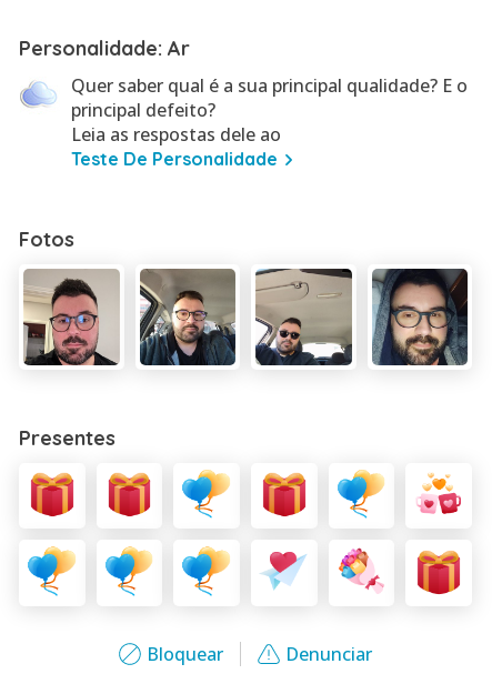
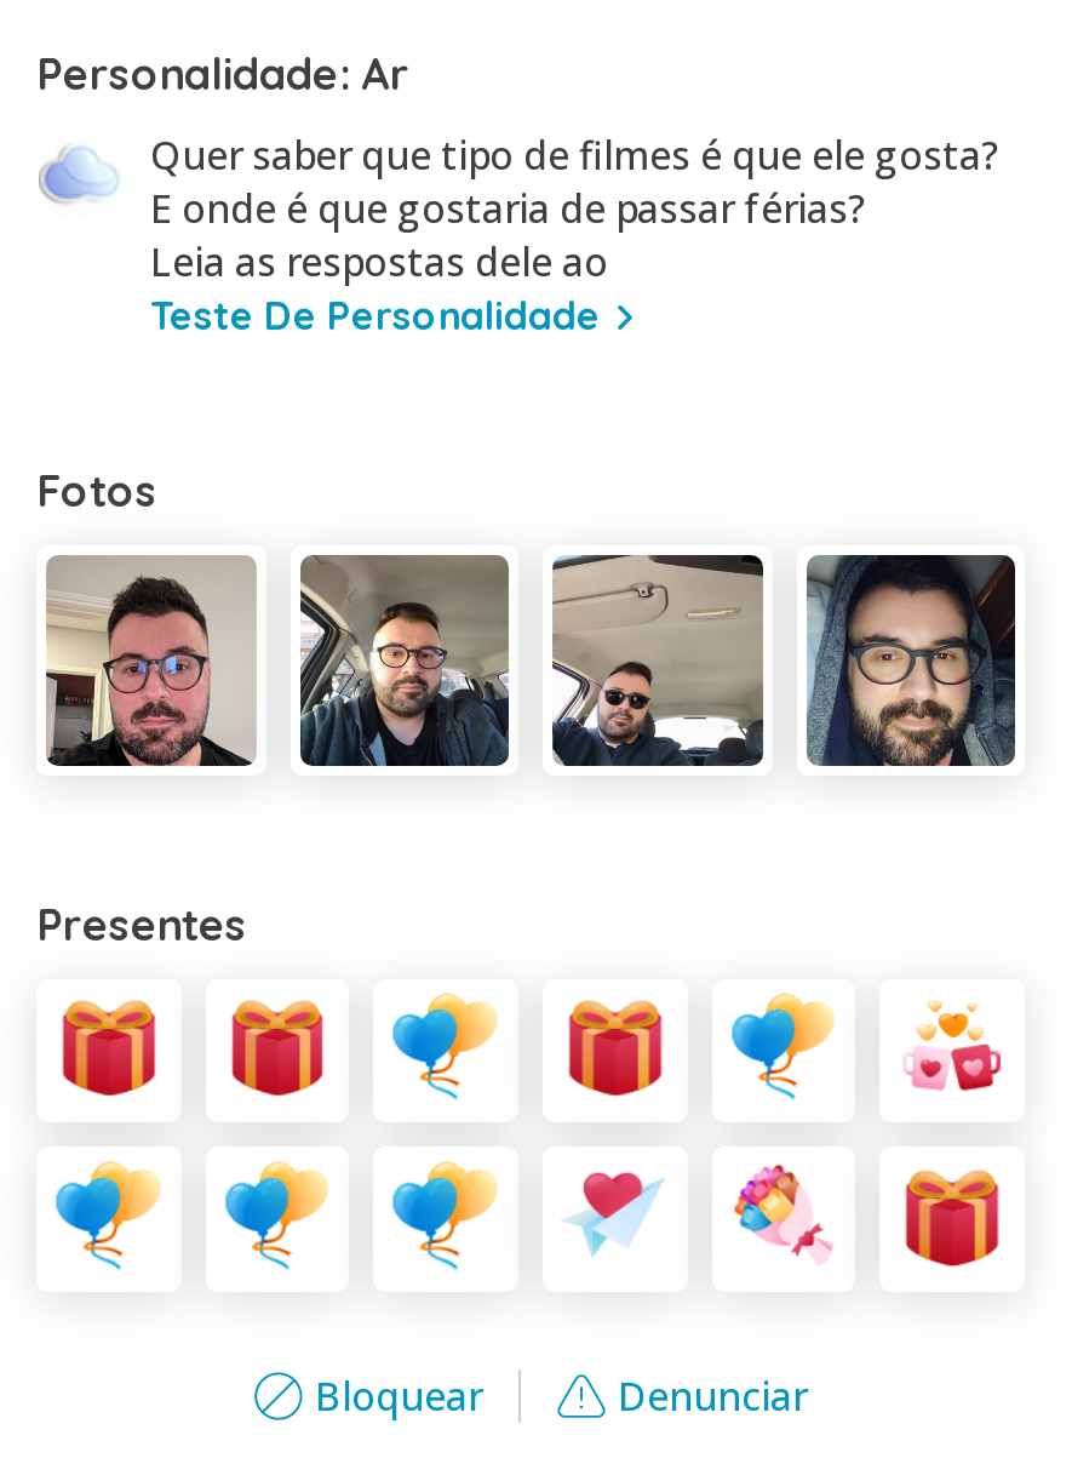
[71,73,468,122] Quer saber qual é a sua principal qualidade? E o | principal defeito? -> [150,128,998,235] Quer saber que tipo de filmes é que ele gosta? | E onde é que gostaria de passar férias?

